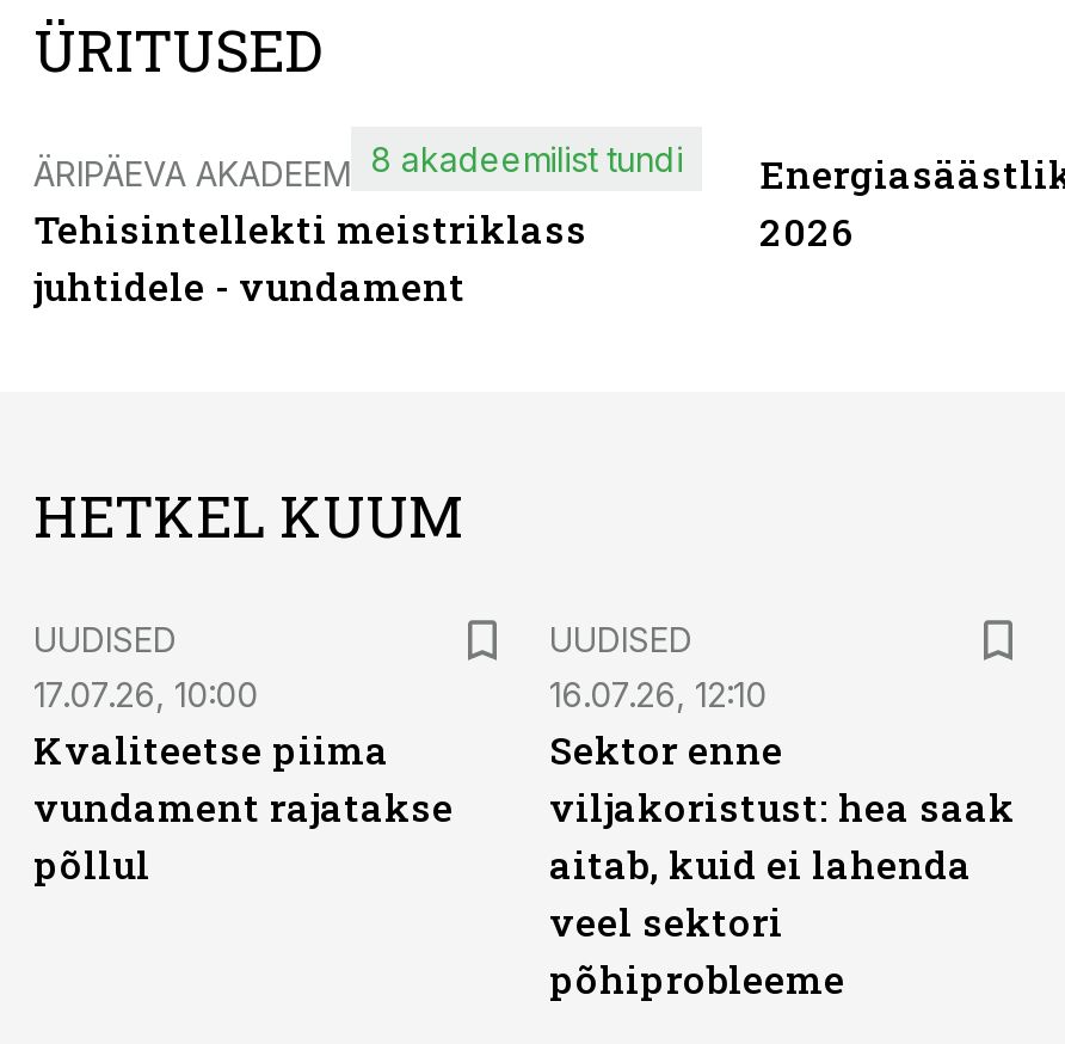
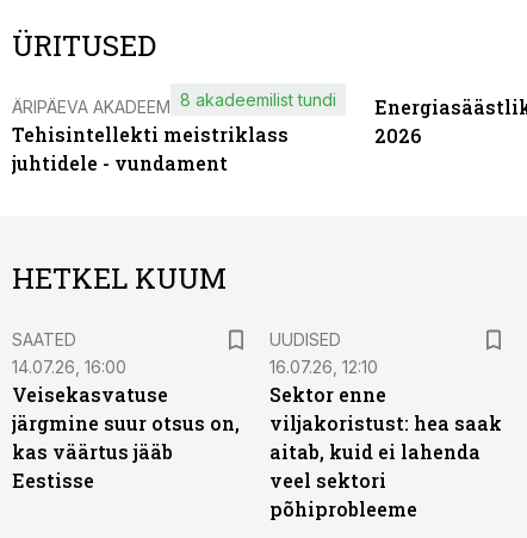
[33,619,454,889] UUDISED | 17.07.26, 10:00 | Kvaliteetse piima | vundament rajatakse | põllul -> [12,329,240,493] SAATED | 14.07.26, 16:00 | Veisekasvatuse | järgmine suur otsus on, | kas väärtus jääb | Eestisse

